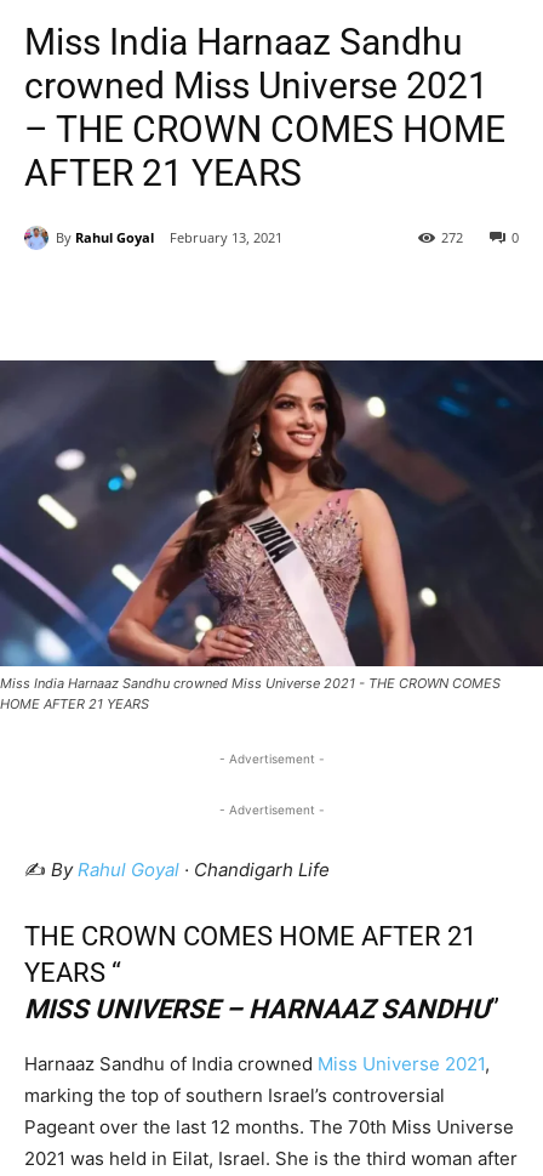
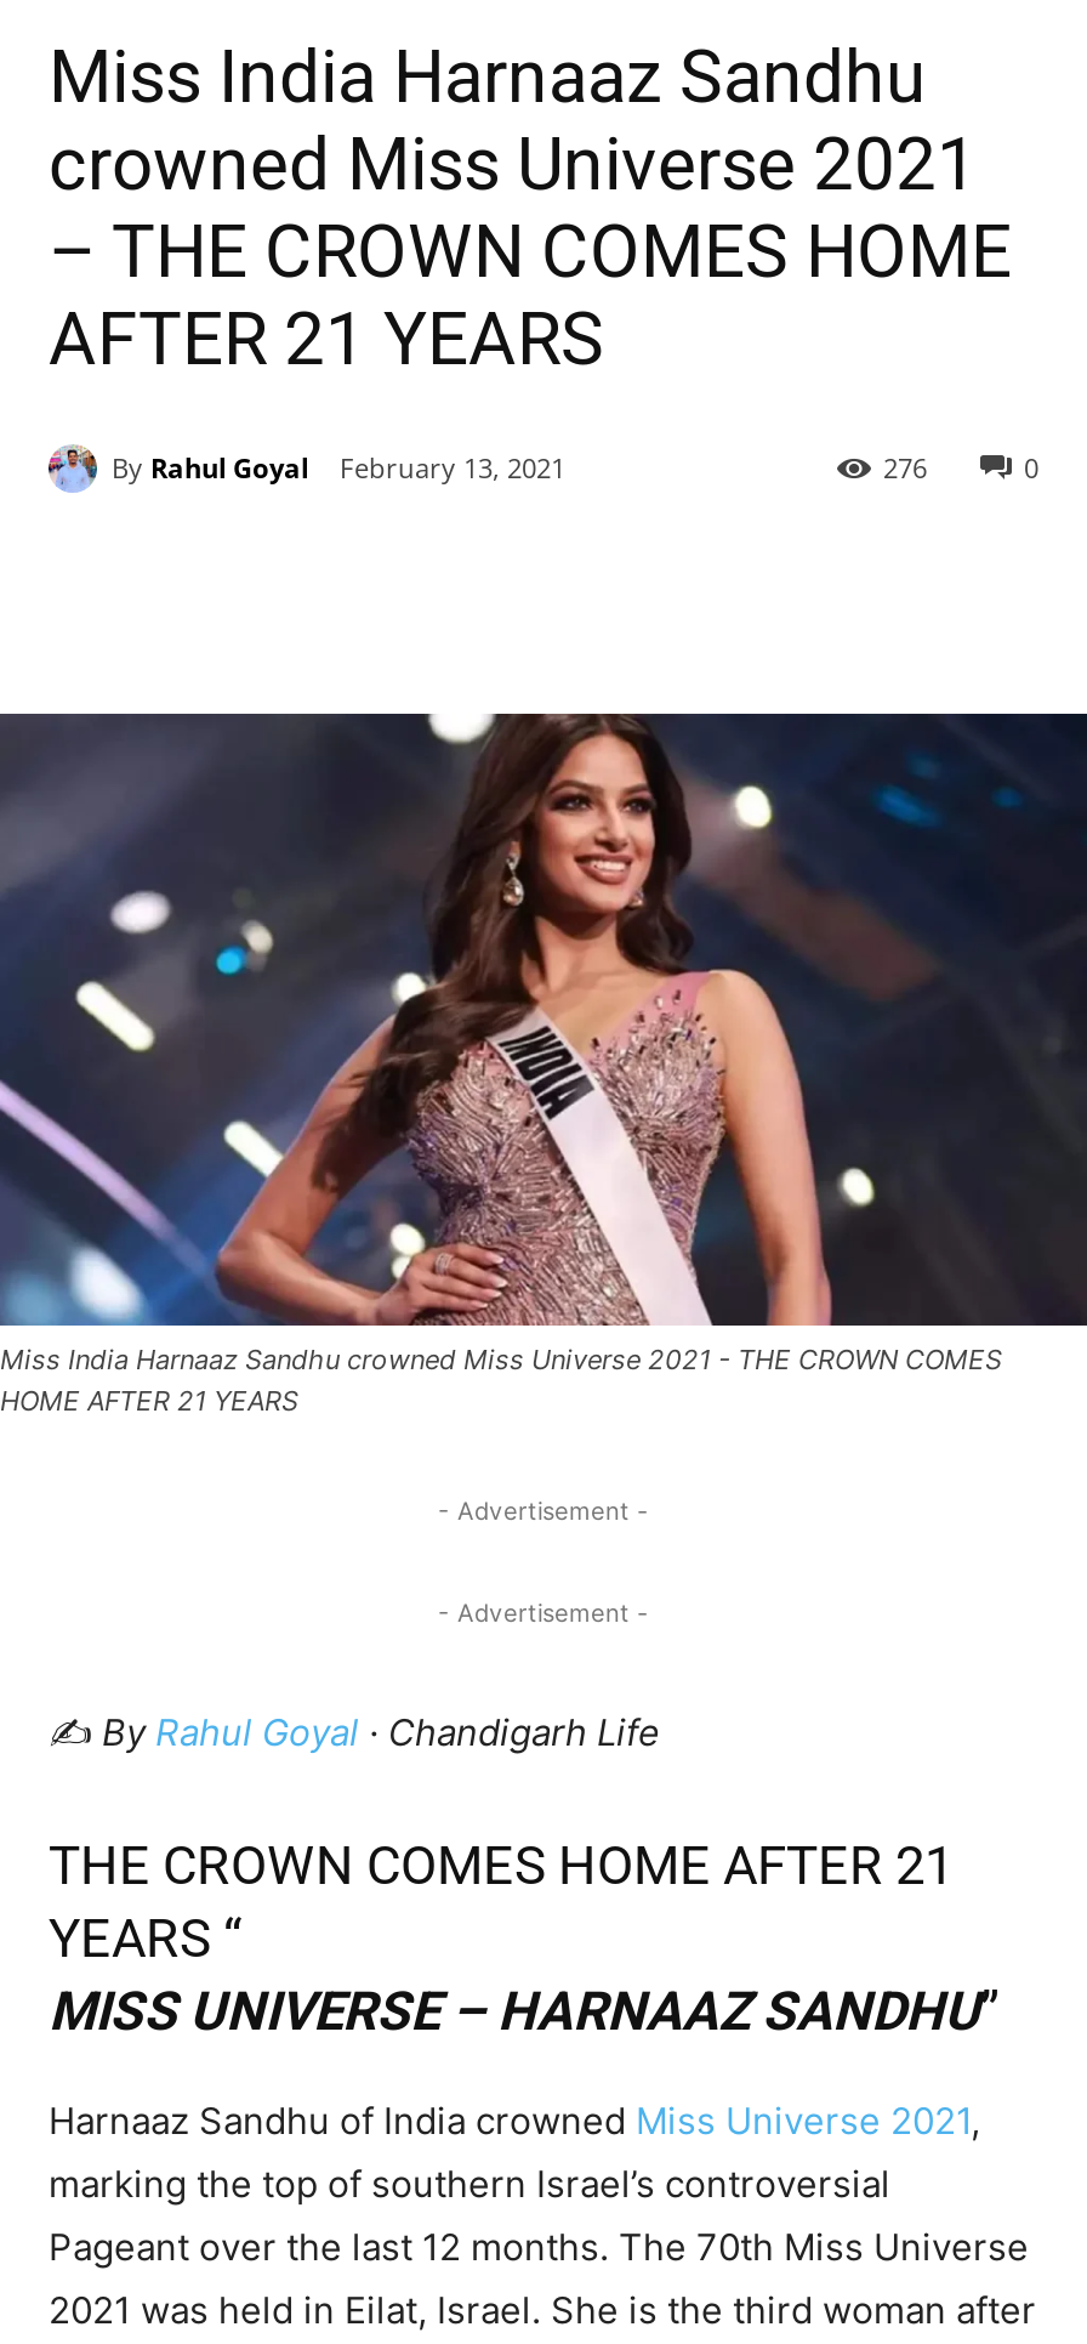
[441,228,463,246] 272 -> [883,449,927,486] 276

